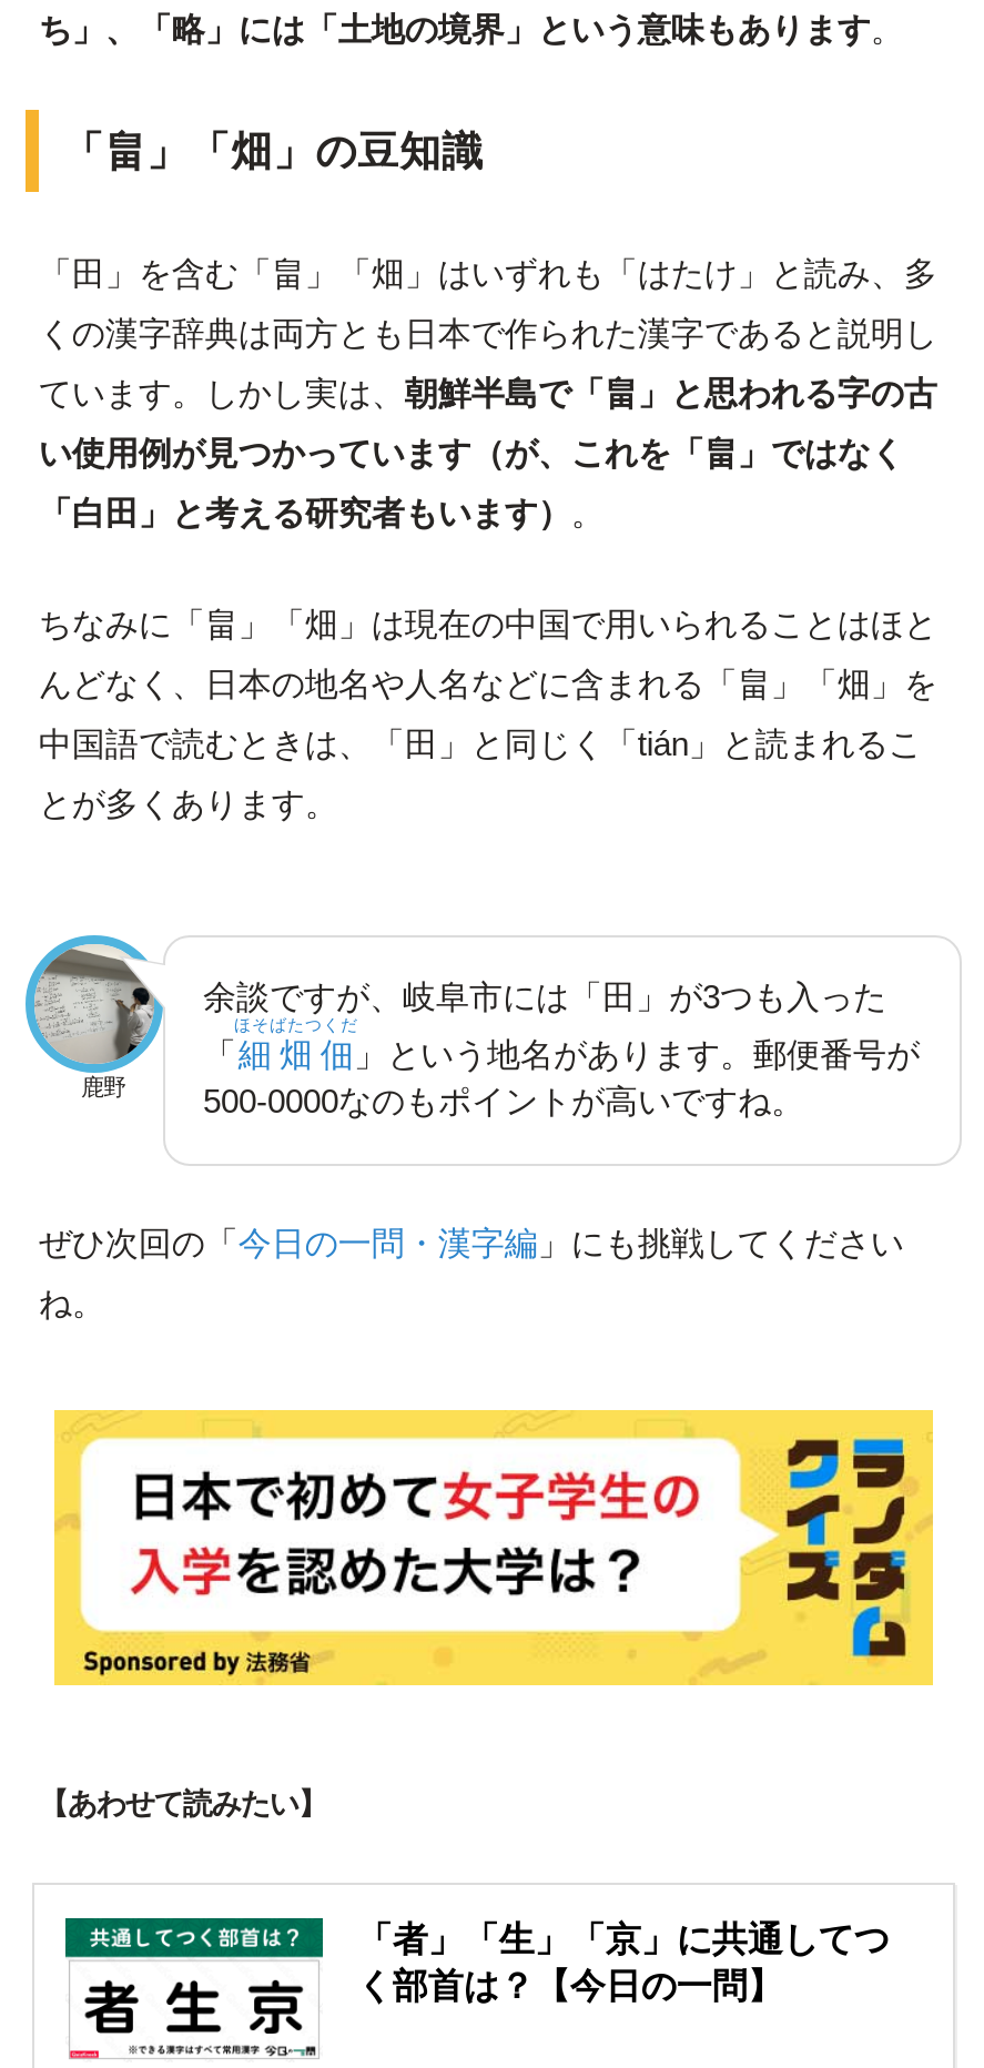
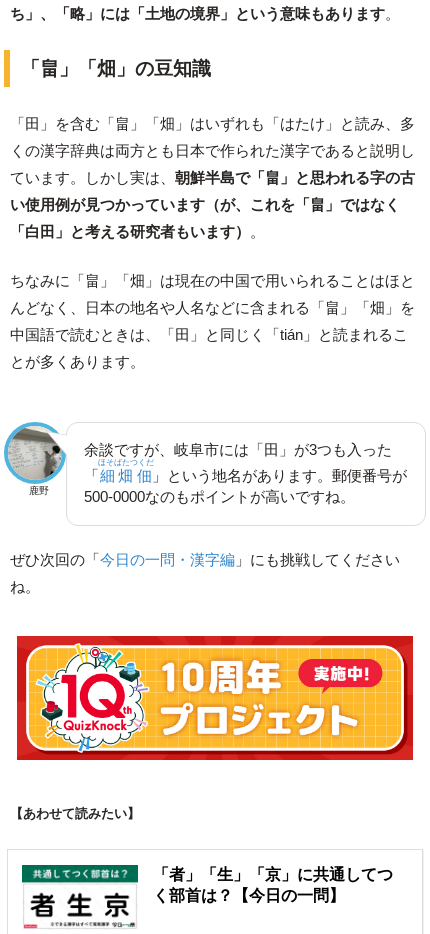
[52,1408,935,1687] [image] -> [16,635,414,761] [image]

